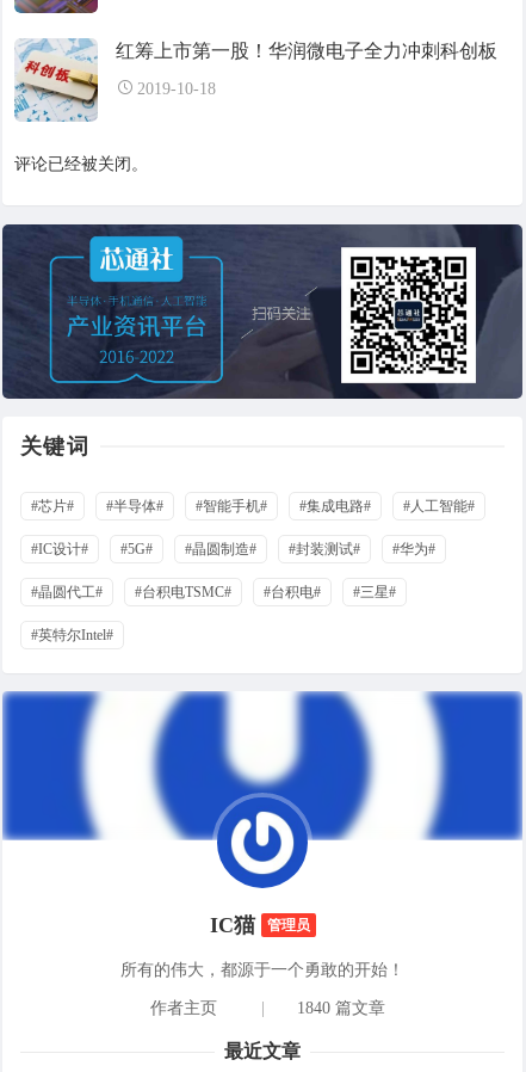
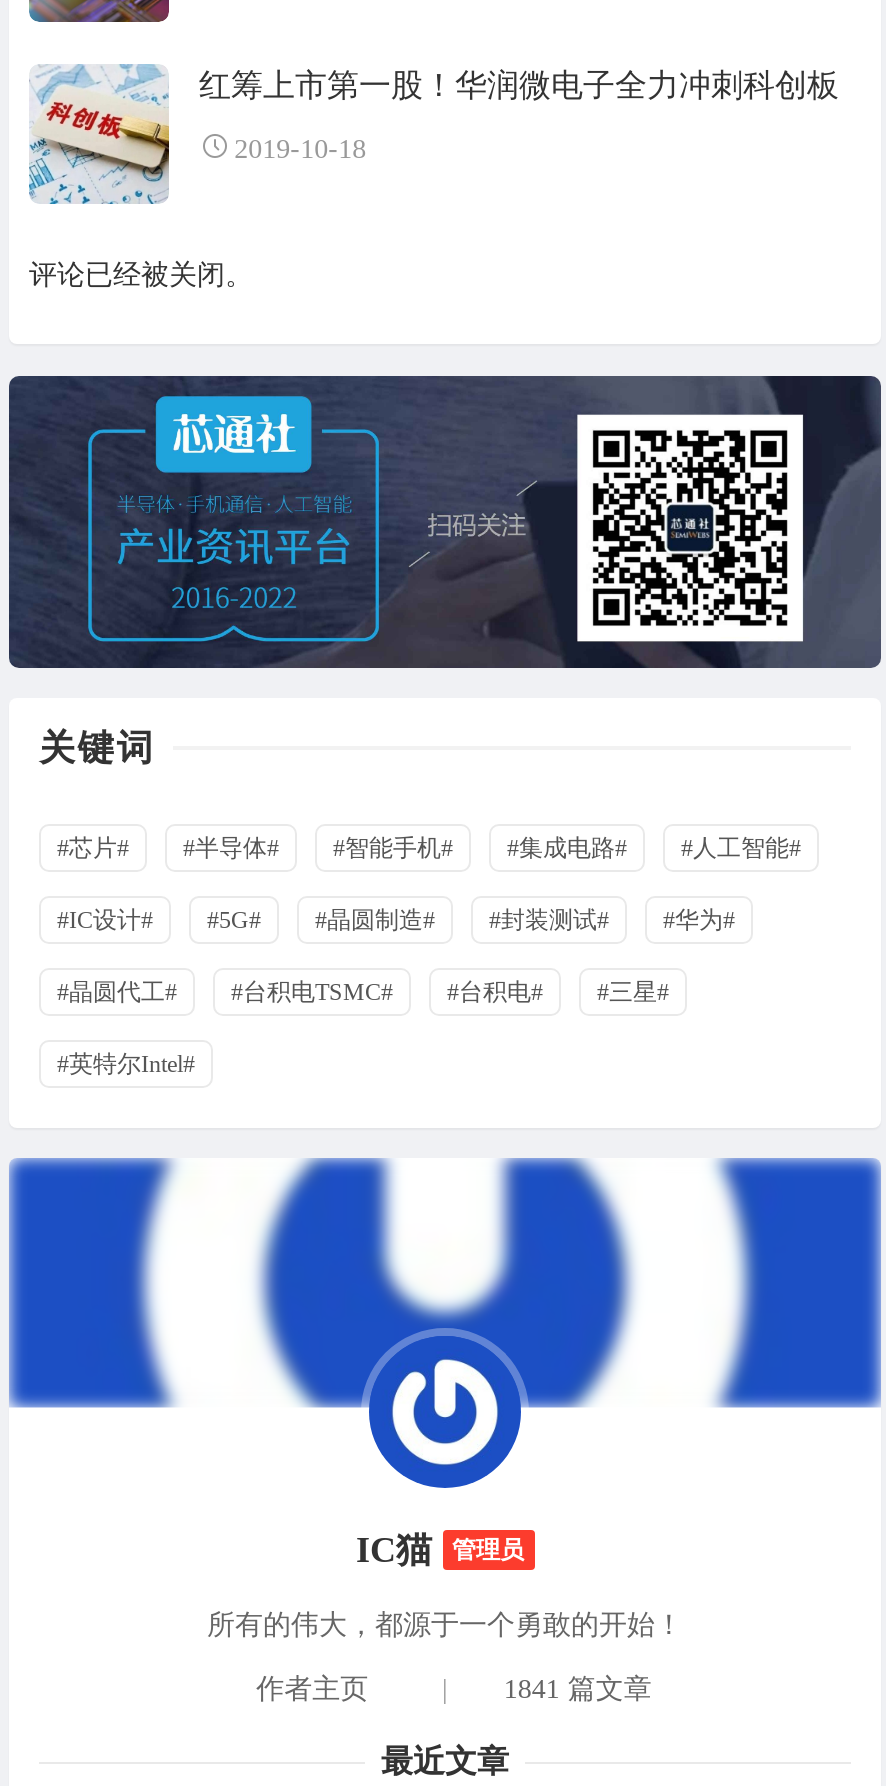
[297,999,386,1017] 1840 篇文章 -> [504,1674,652,1704] 1841 篇文章

